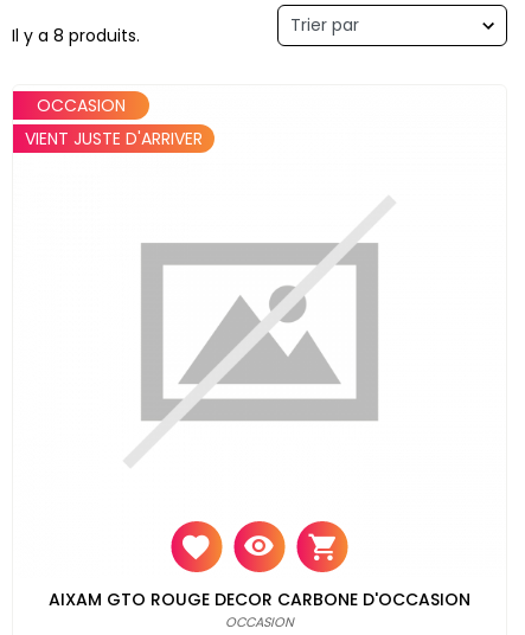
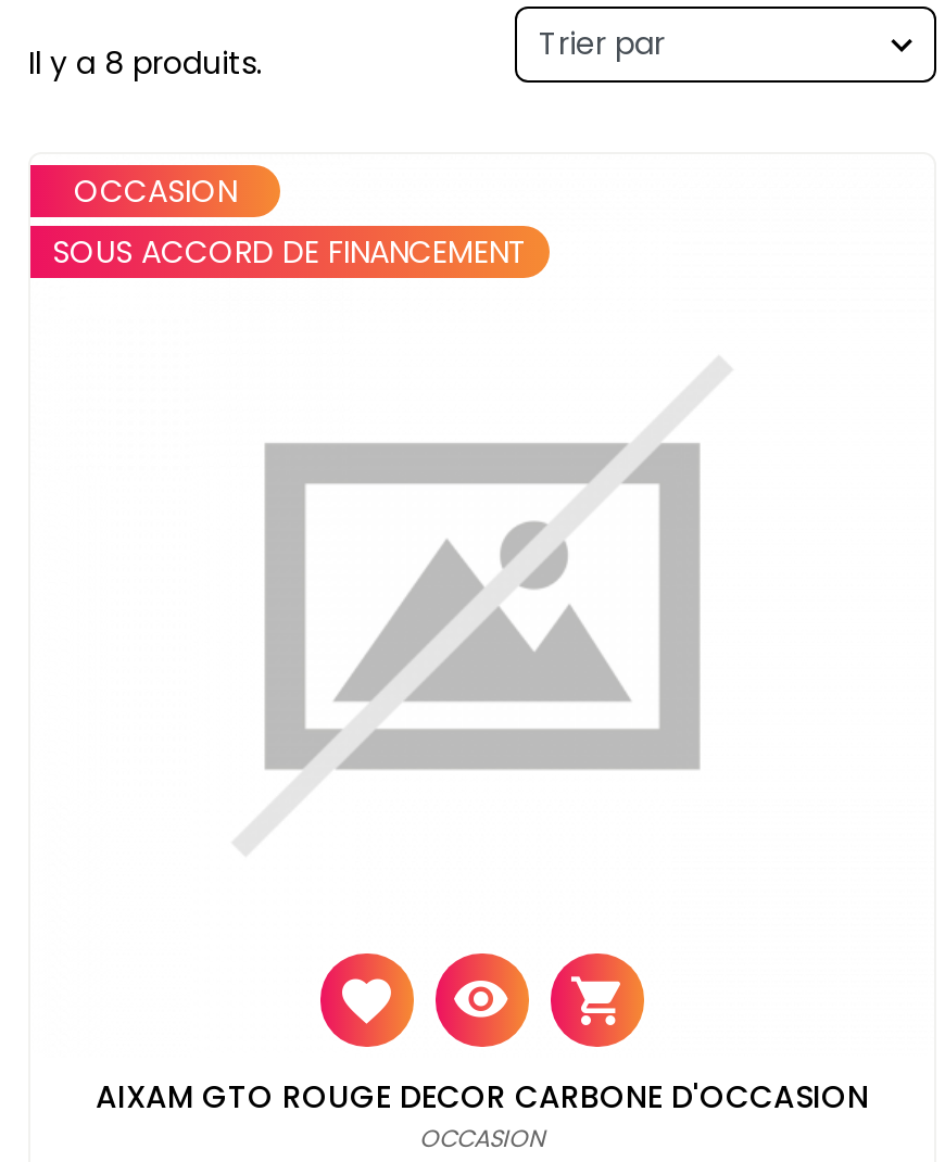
[25,127,203,150] VIENT JUSTE D'ARRIVER -> [52,230,528,274] SOUS ACCORD DE FINANCEMENT

